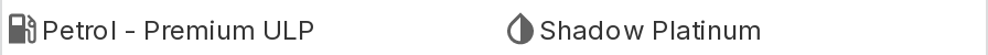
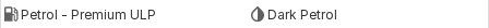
[539,12,762,45] Shadow Platinum -> [267,6,337,22] Dark Petrol

